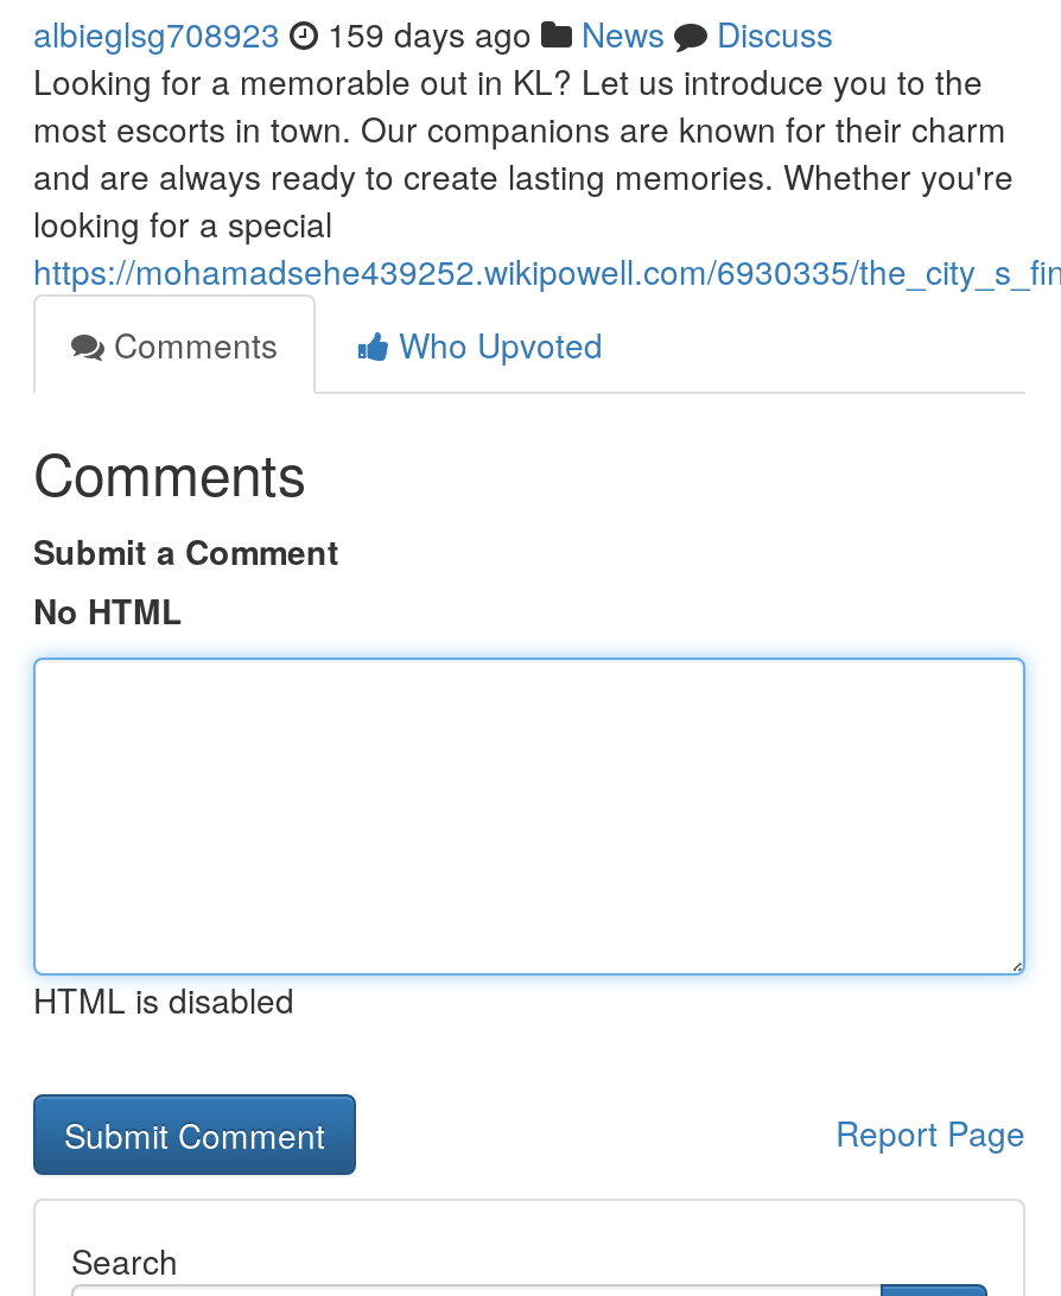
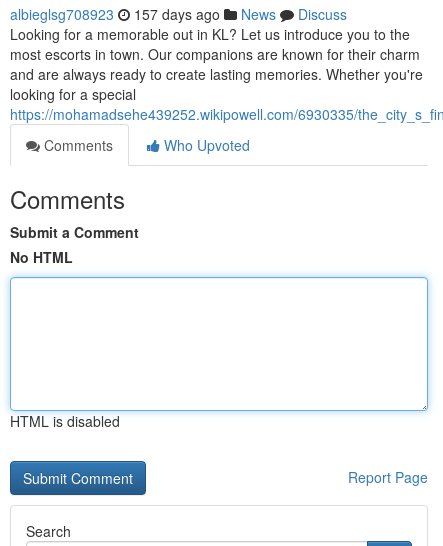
[33,9,833,57] albieglsg708923 159 days ago News Discuss -> [10,4,347,24] albieglsg708923 157 days ago News Discuss

